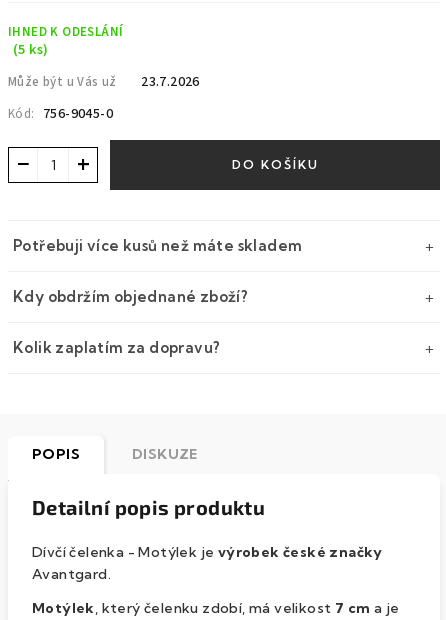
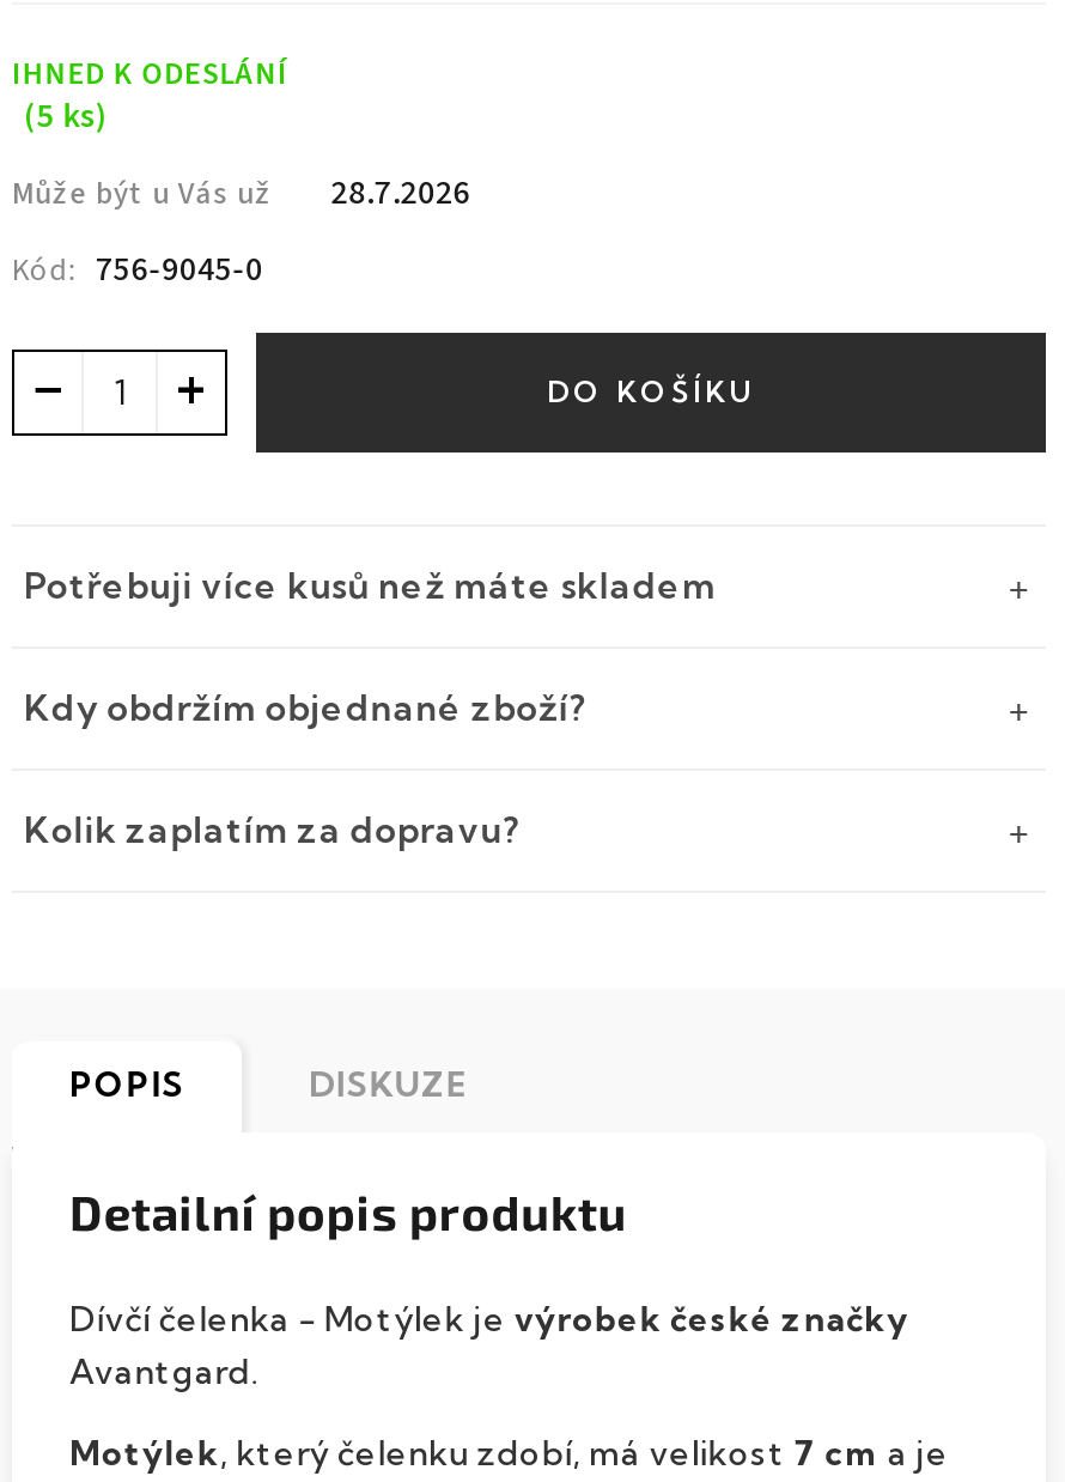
[8,72,200,92] Může být u Vás už 23.7.2026 -> [12,170,471,218] Může být u Vás už 28.7.2026

